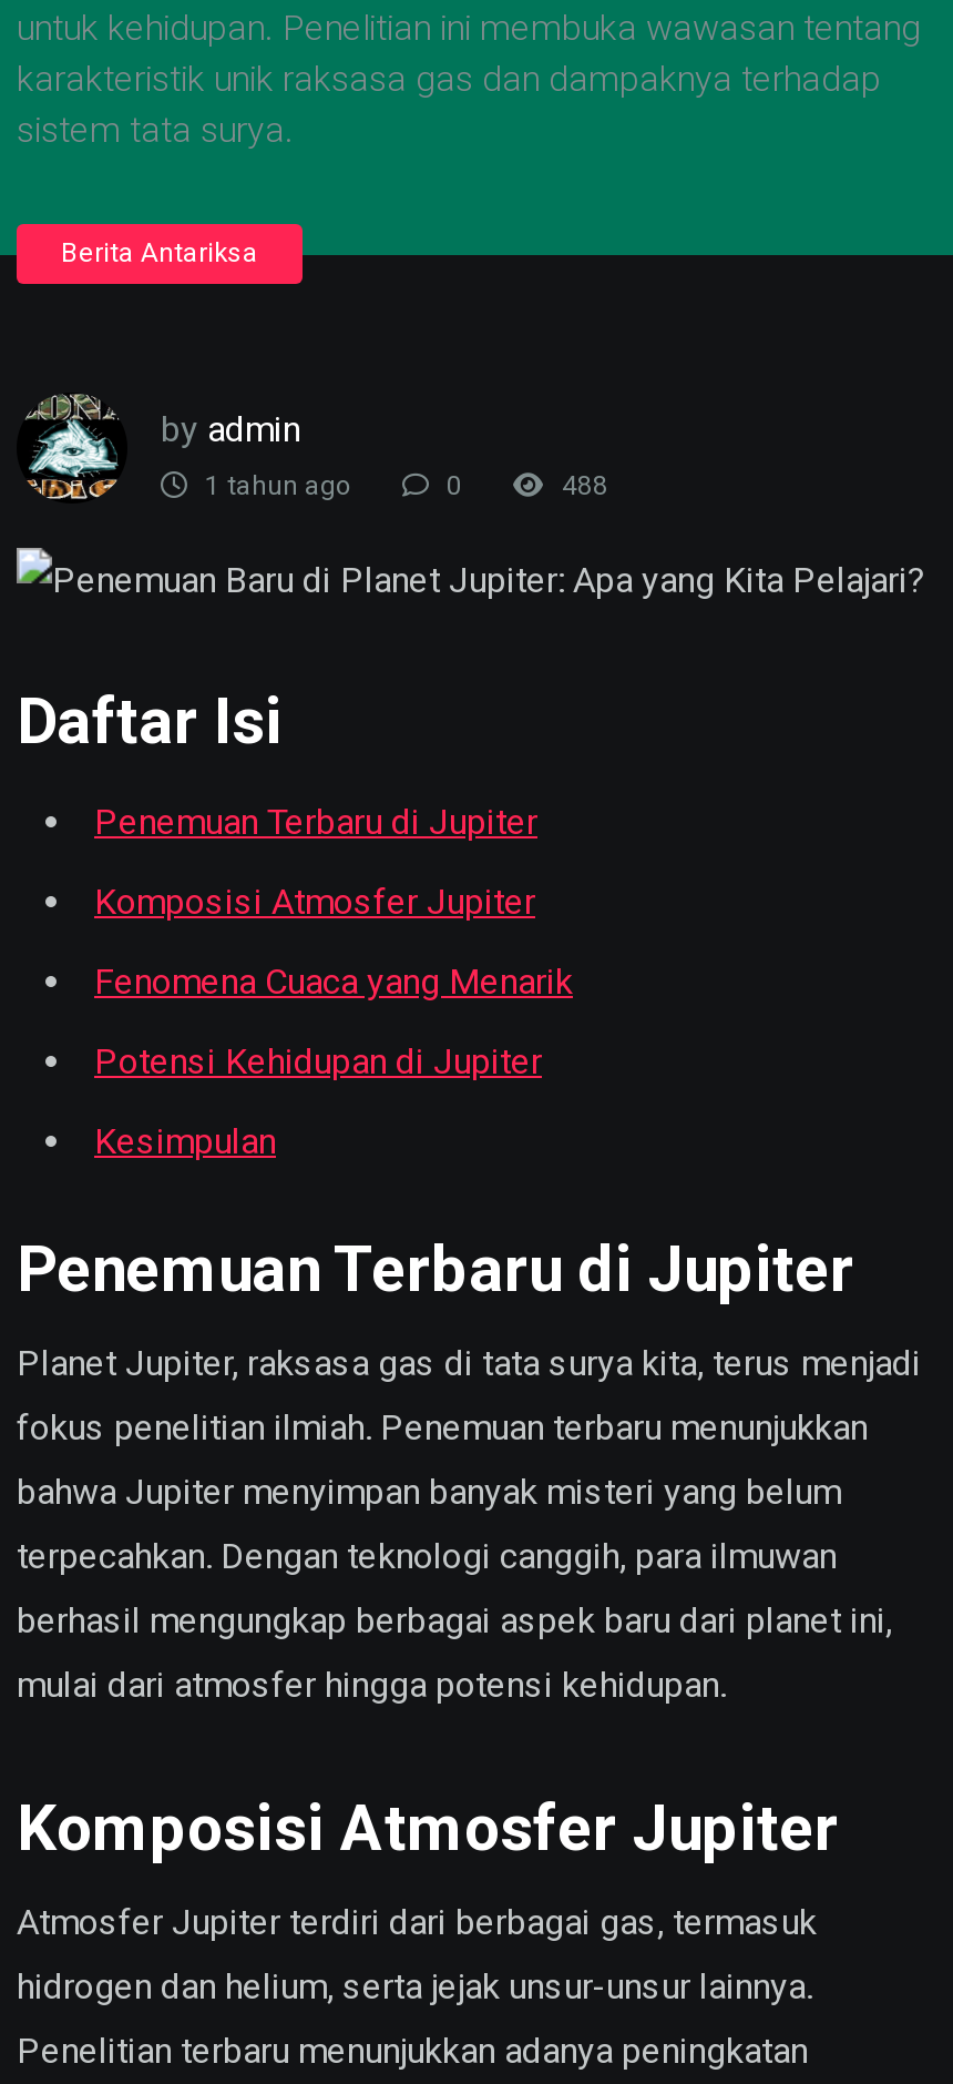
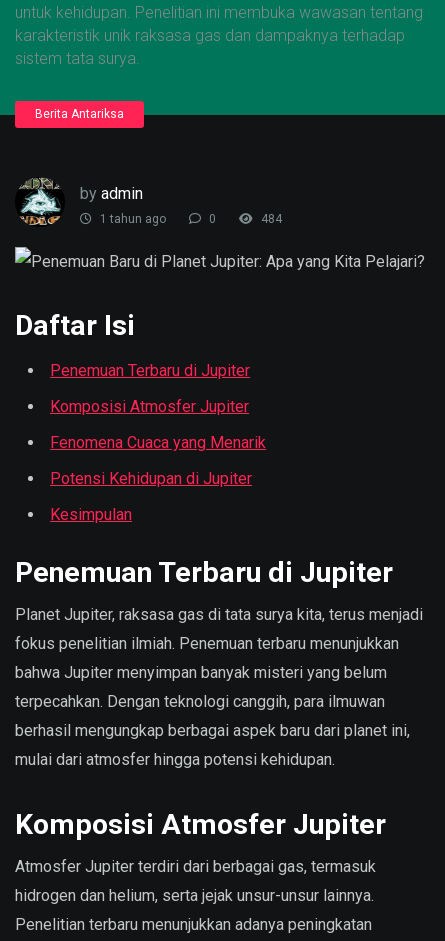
[555,471,608,502] 488 -> [258,212,282,226] 484

